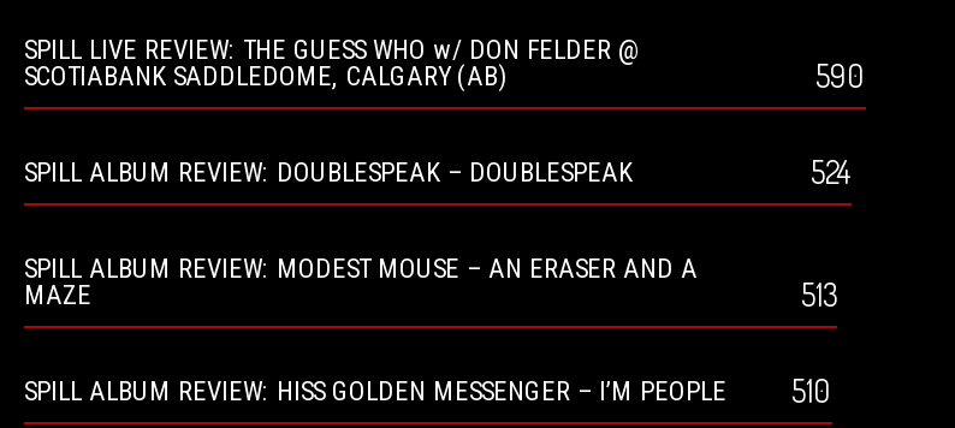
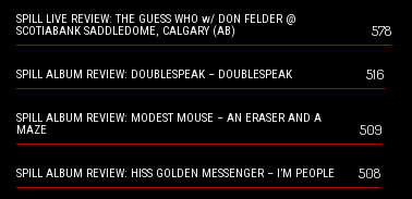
[815,56,866,94] 590 -> [372,21,391,39] 578
[811,152,852,190] 524 -> [366,65,385,82] 516
[801,274,837,313] 513 -> [360,120,383,138] 509
[791,371,832,409] 510 -> [359,164,380,181] 508

